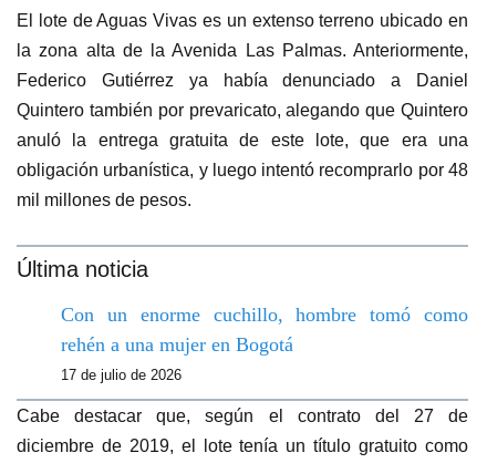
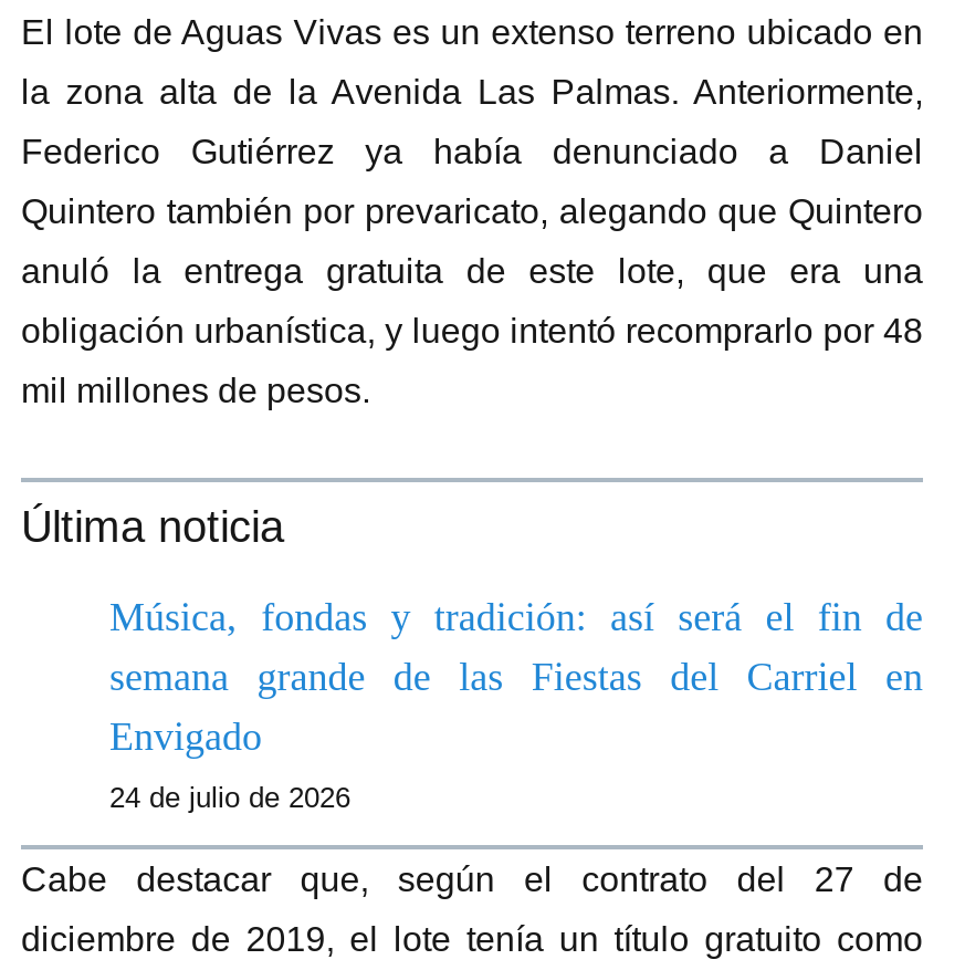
[61,303,468,355] Con un enorme cuchillo, hombre tomó como | rehén a una mujer en Bogotá -> [109,595,923,758] Música, fondas y tradición: así será el fin de | semana grande de las Fiestas del Carriel en | Envigado
[61,366,182,383] 17 de julio de 2026 -> [109,780,350,814] 24 de julio de 2026

